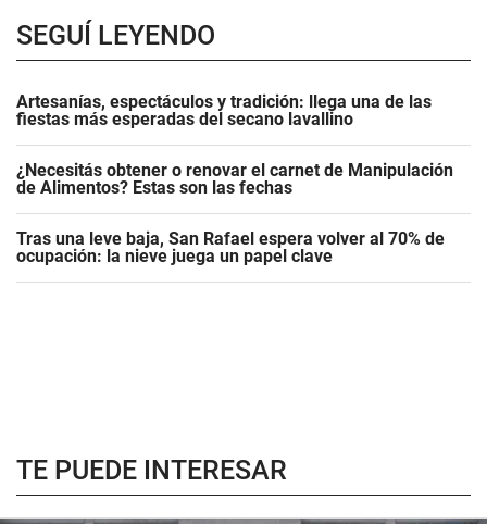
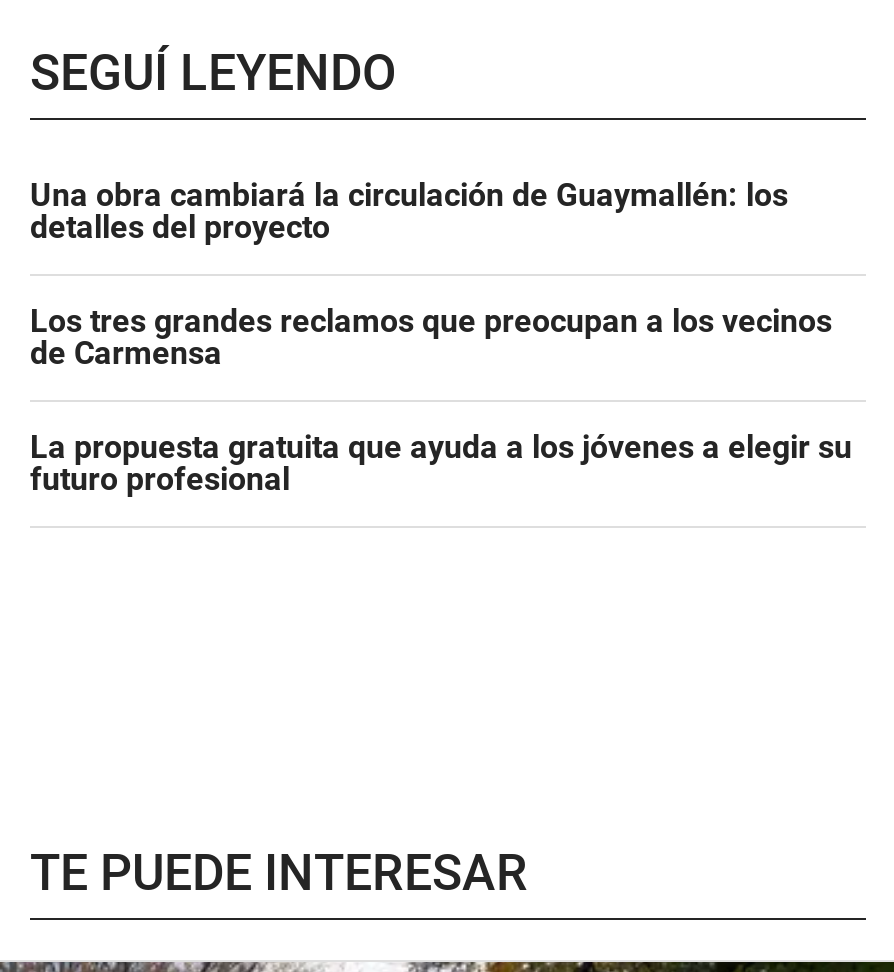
[16,91,432,129] Artesanías, espectáculos y tradición: llega una de las | fiestas más esperadas del secano lavallino -> [30,176,788,246] Una obra cambiará la circulación de Guaymallén: los | detalles del proyecto
[16,160,453,198] ¿Necesitás obtener o renovar el carnet de Manipulación | de Alimentos? Estas son las fechas -> [30,302,832,372] Los tres grandes reclamos que preocupan a los vecinos | de Carmensa
[16,228,445,266] Tras una leve baja, San Rafael espera volver al 70% de | ocupación: la nieve juega un papel clave -> [30,428,852,498] La propuesta gratuita que ayuda a los jóvenes a elegir su | futuro profesional

